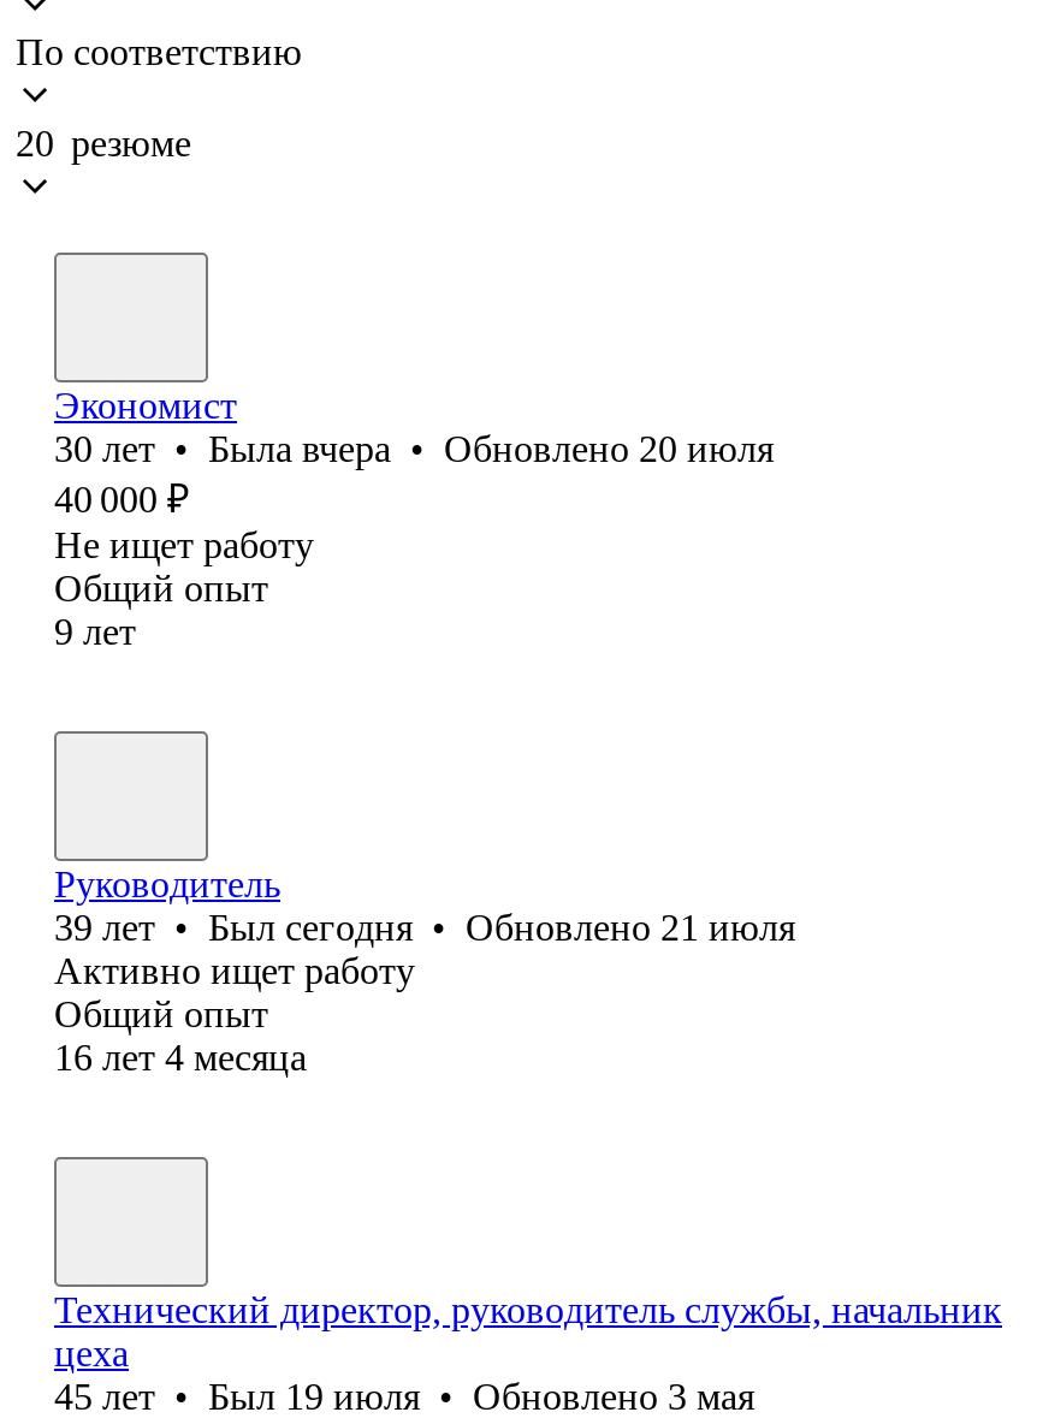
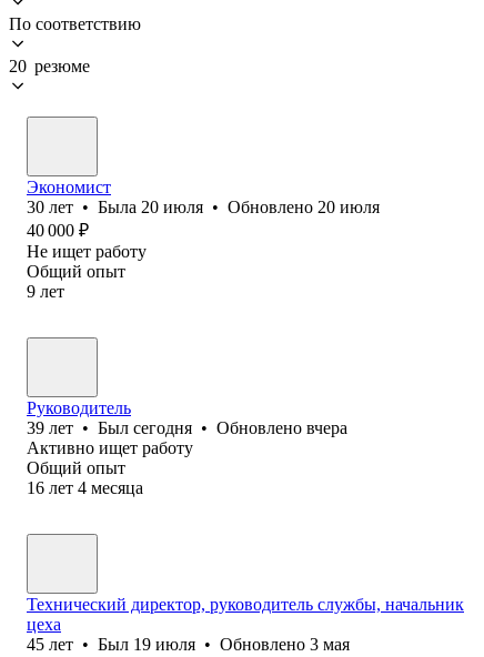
[54,428,774,469] 30 лет • Была вчера • Обновлено 20 июля -> [27,197,380,216] 30 лет • Была 20 июля • Обновлено 20 июля
[54,907,795,947] 39 лет • Был сегодня • Обновлено 21 июля -> [27,418,347,437] 39 лет • Был сегодня • Обновлено вчера

